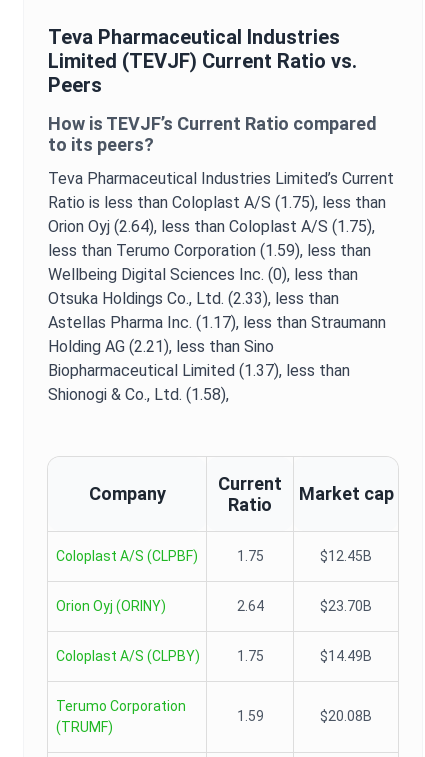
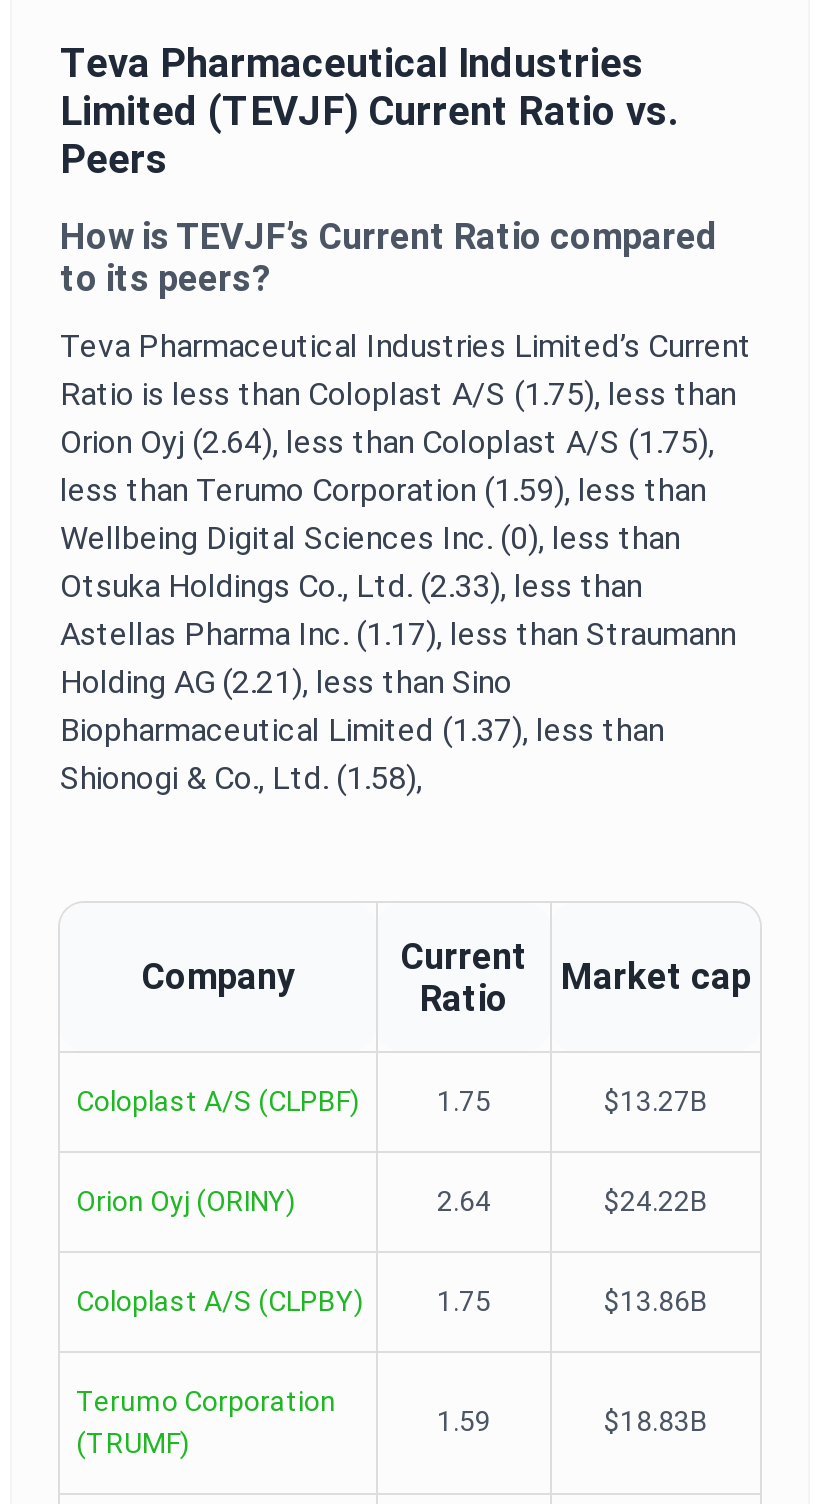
[320,548,372,564] $12.45B -> [604,1085,708,1117] $13.27B
[320,598,372,614] $23.70B -> [604,1185,708,1217] $24.22B
[320,648,372,664] $14.49B -> [604,1285,708,1317] $13.86B
[320,708,372,724] $20.08B -> [604,1405,708,1437] $18.83B

